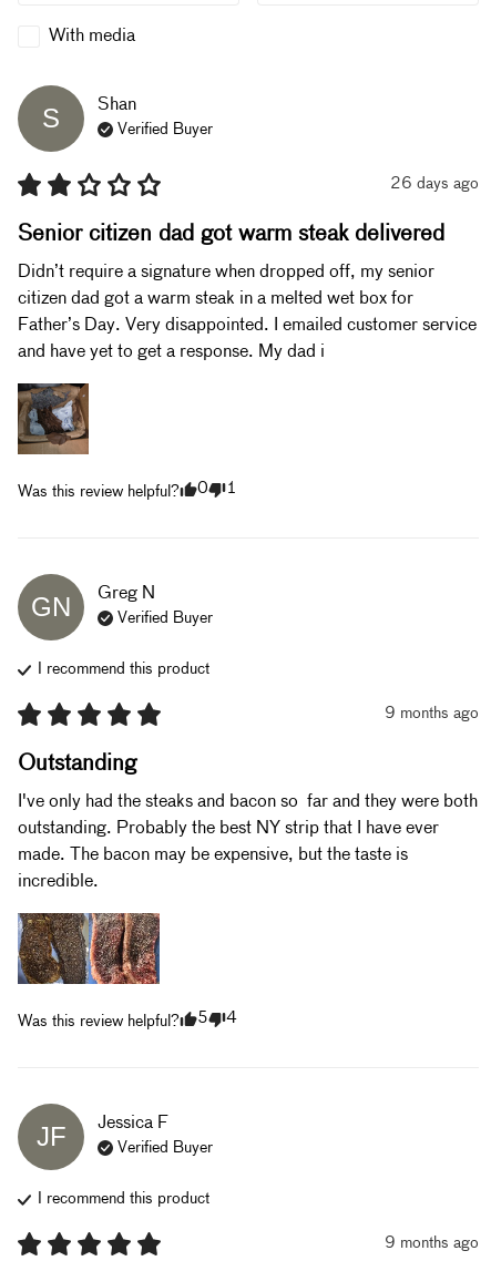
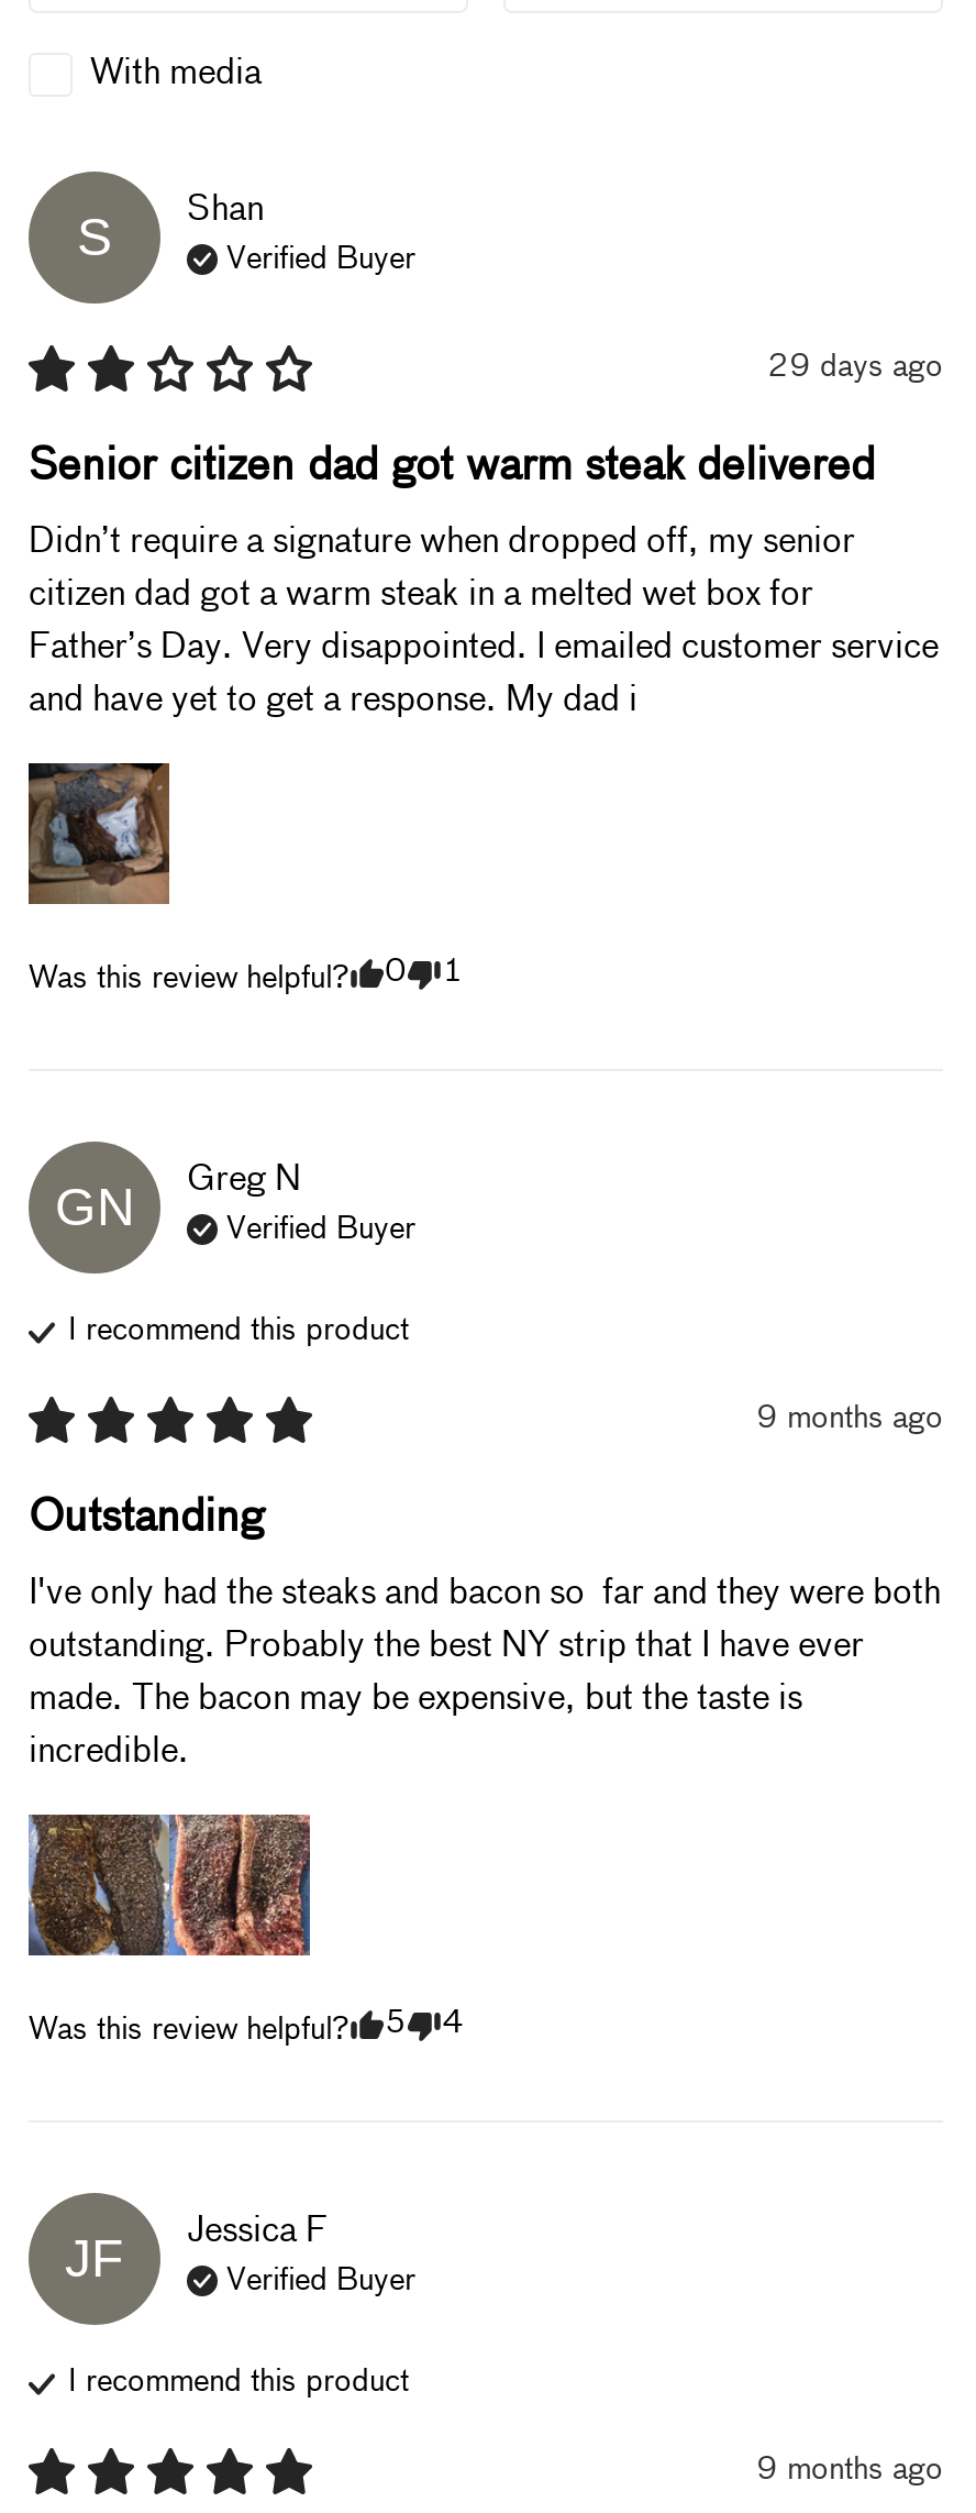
[390,176,479,192] 26 days ago -> [767,352,943,383] 29 days ago

